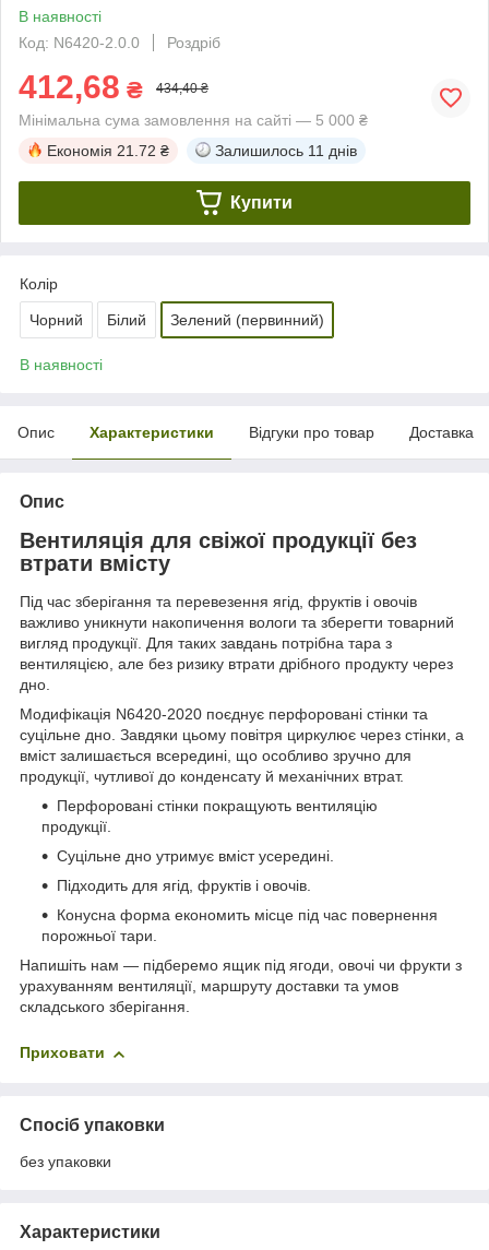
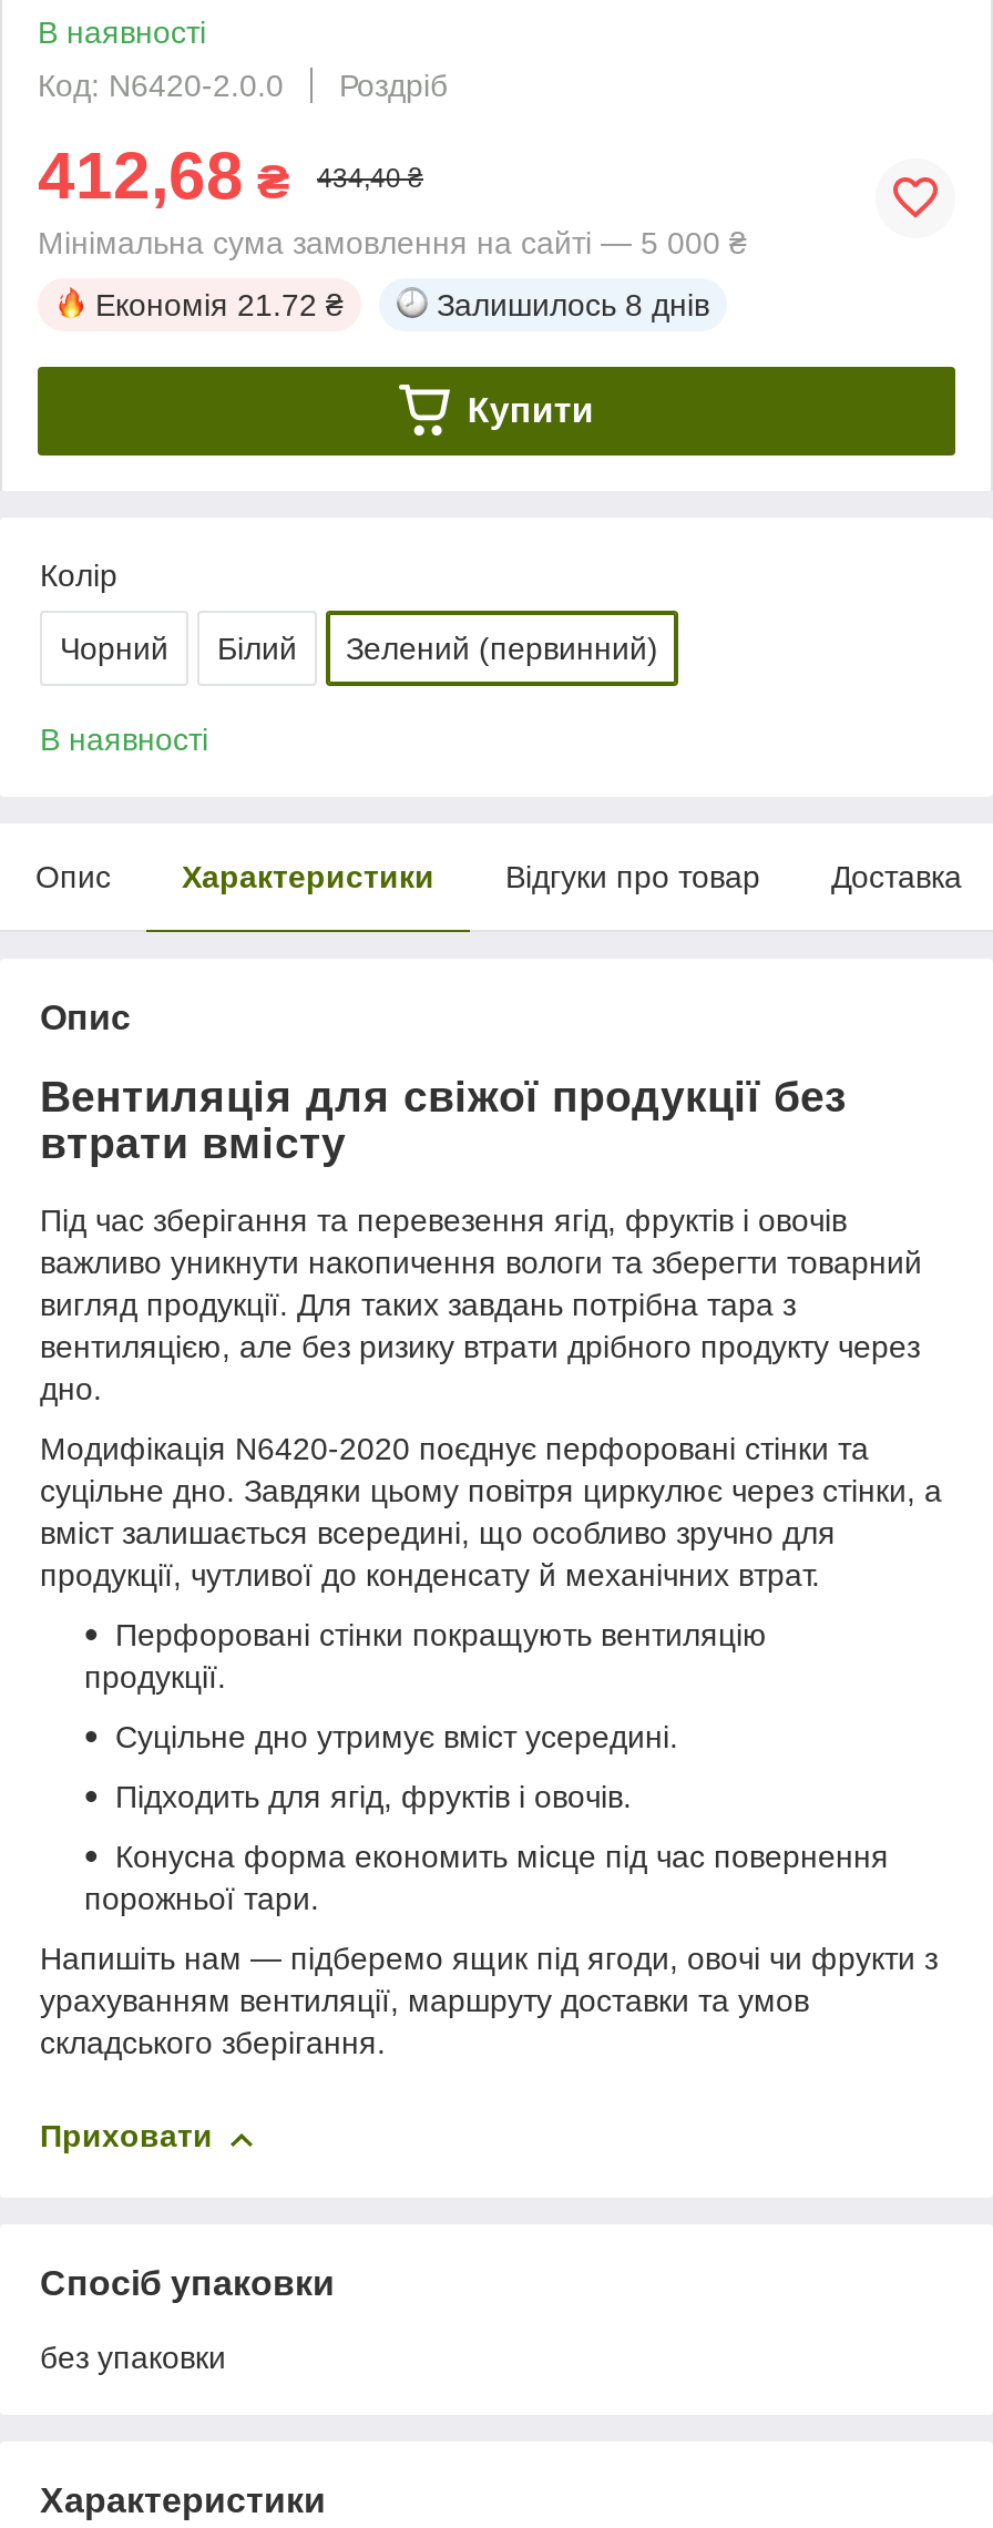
[215,142,357,159] Залишилось 11 днів -> [437,287,709,322] Залишилось 8 днів

